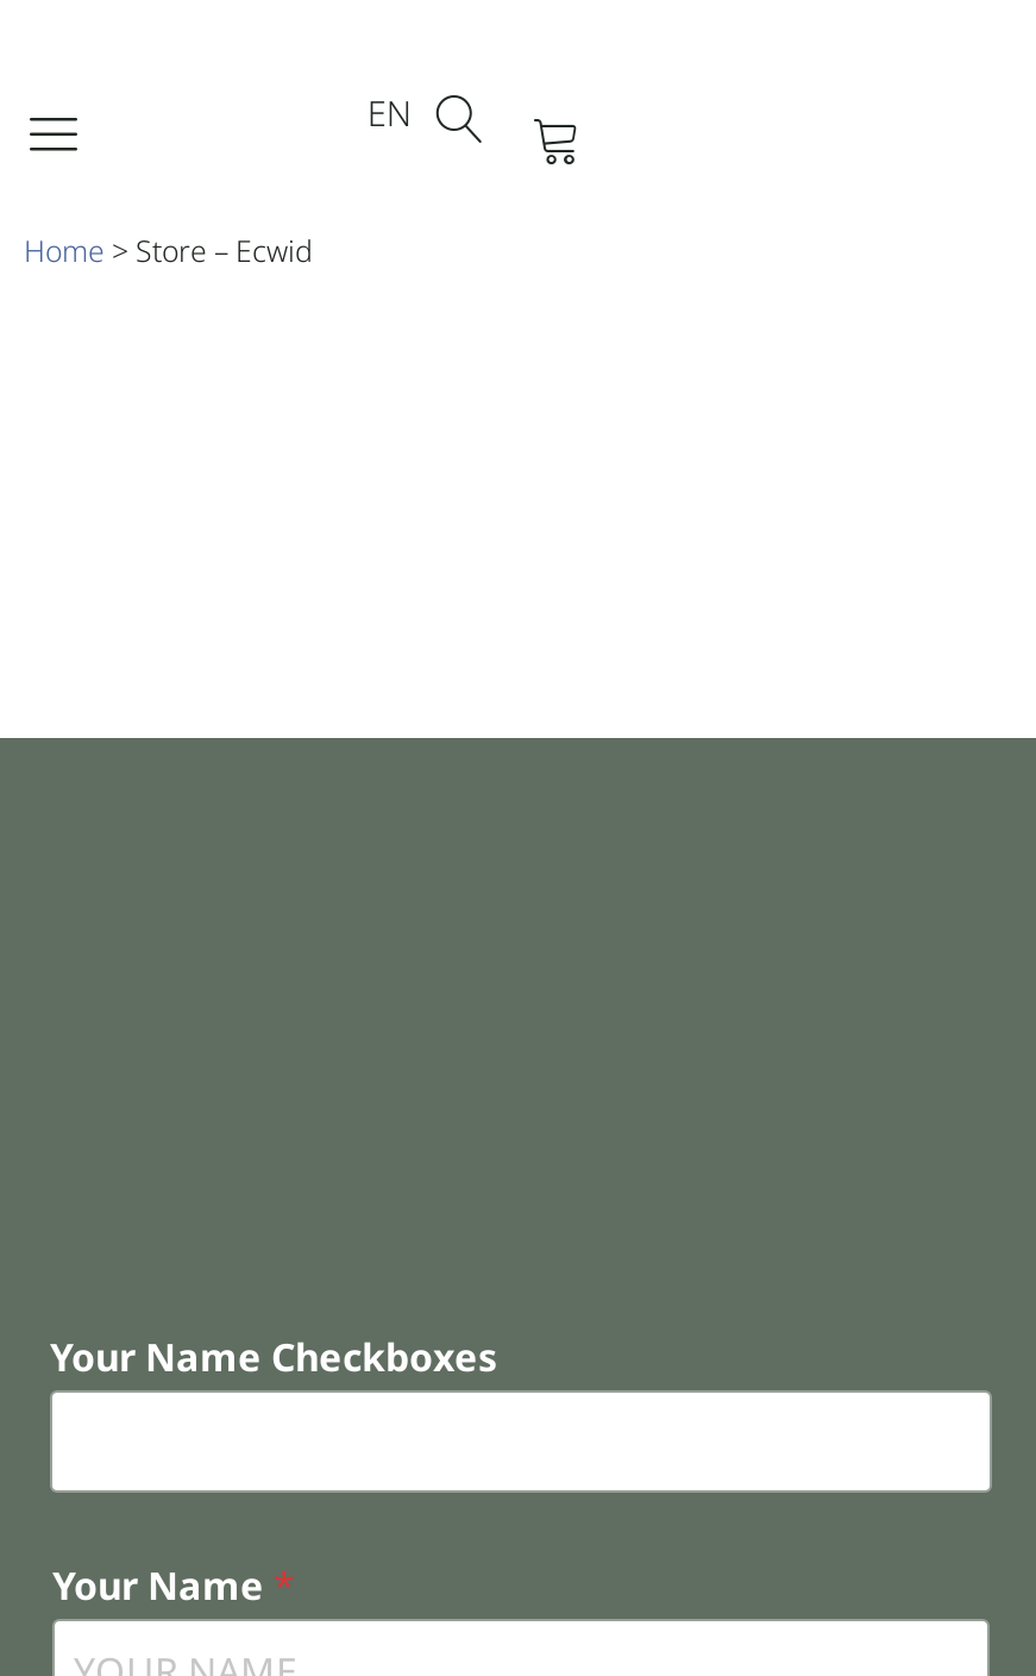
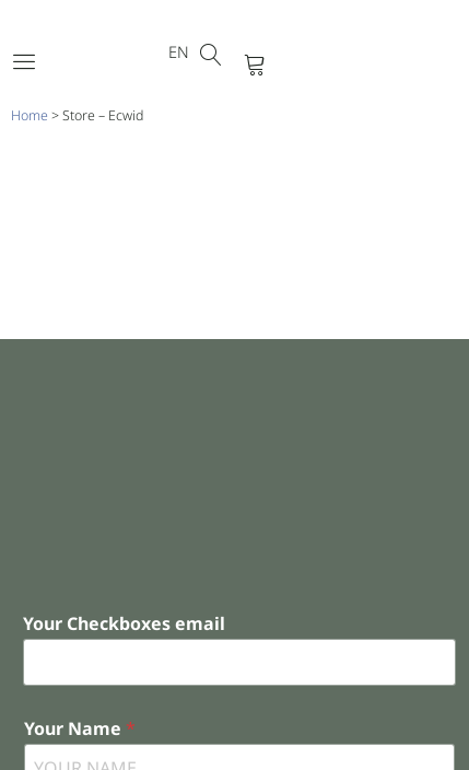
[50,1331,497,1383] Your Name Checkboxes -> [23,611,225,635] Your Checkboxes email

